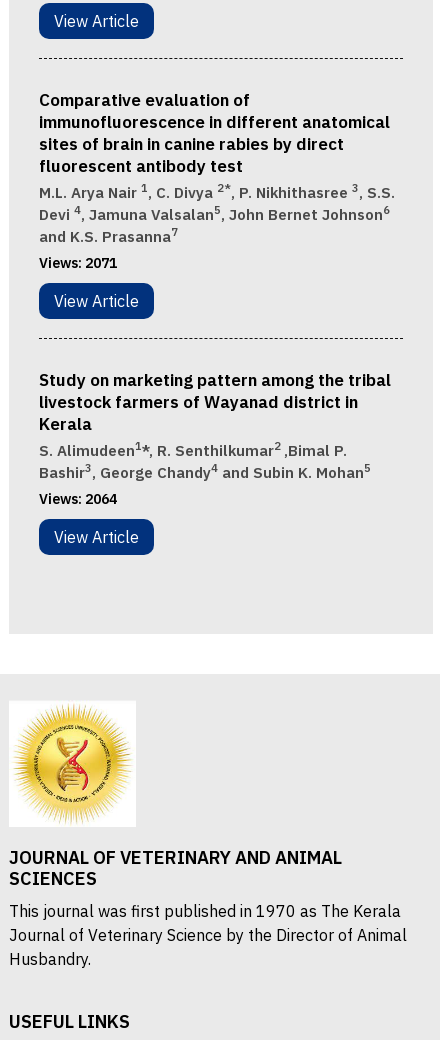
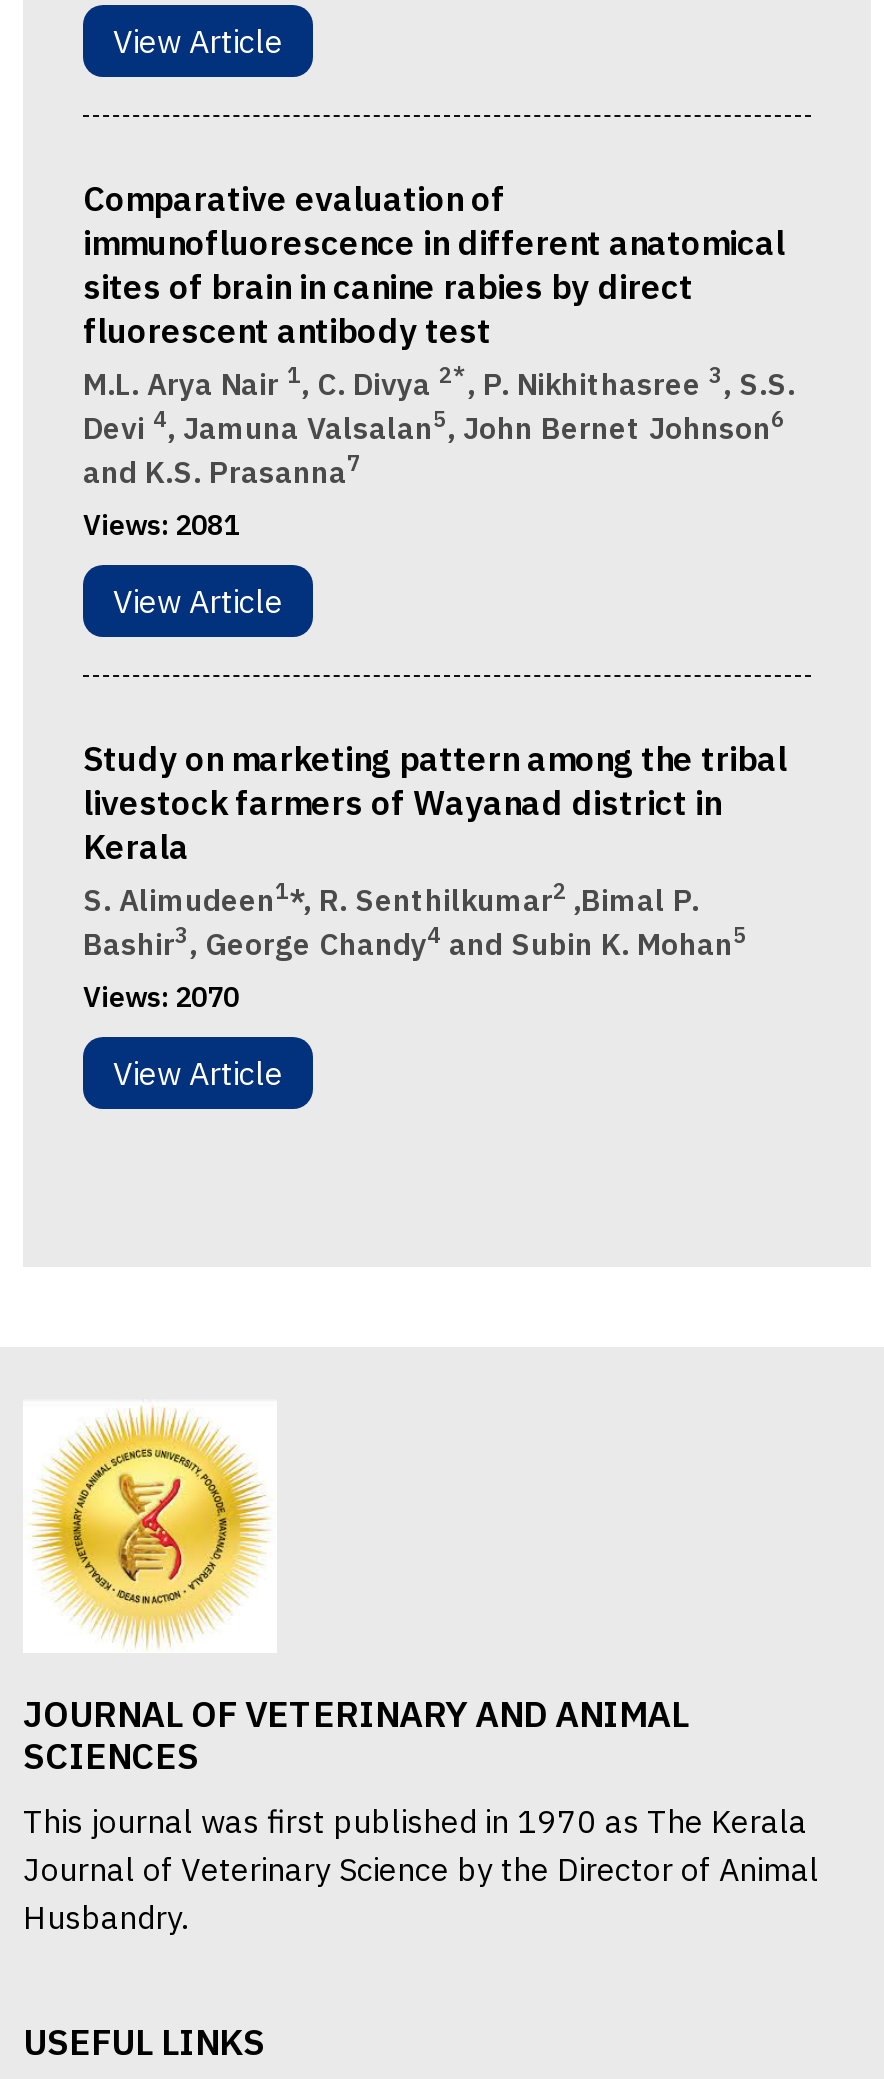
[39,254,117,272] Views: 2071 -> [83,507,239,543] Views: 2081
[39,490,117,508] Views: 2064 -> [83,979,239,1015] Views: 2070

